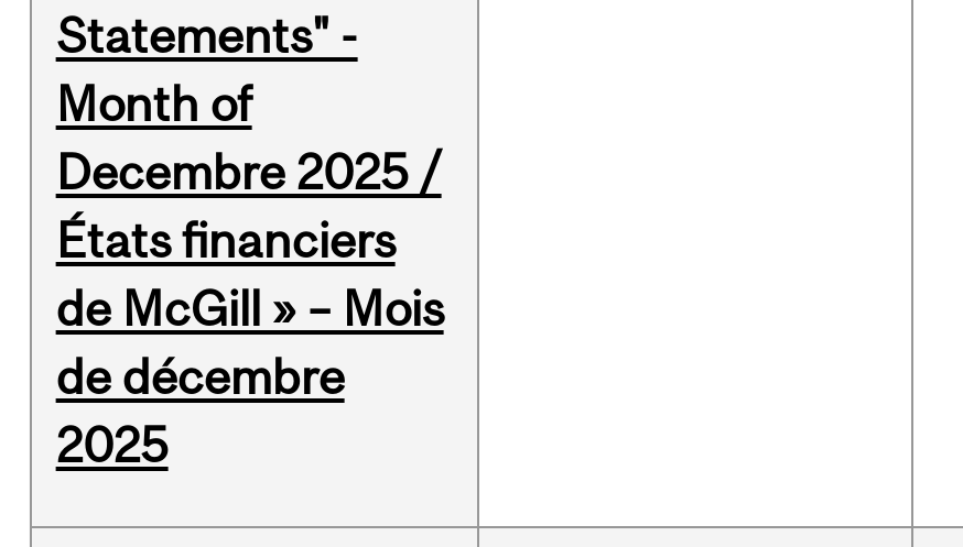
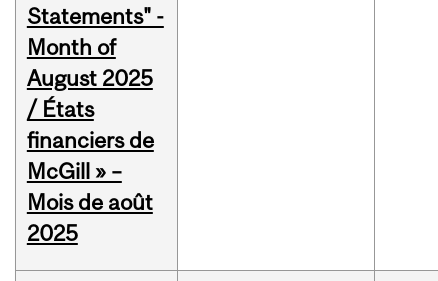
[56,144,444,406] Decembre 2025 / | États financiers | de McGill » – Mois | de décembre -> [27,65,154,215] August 2025 | / États | financiers de | McGill » – | Mois de août

